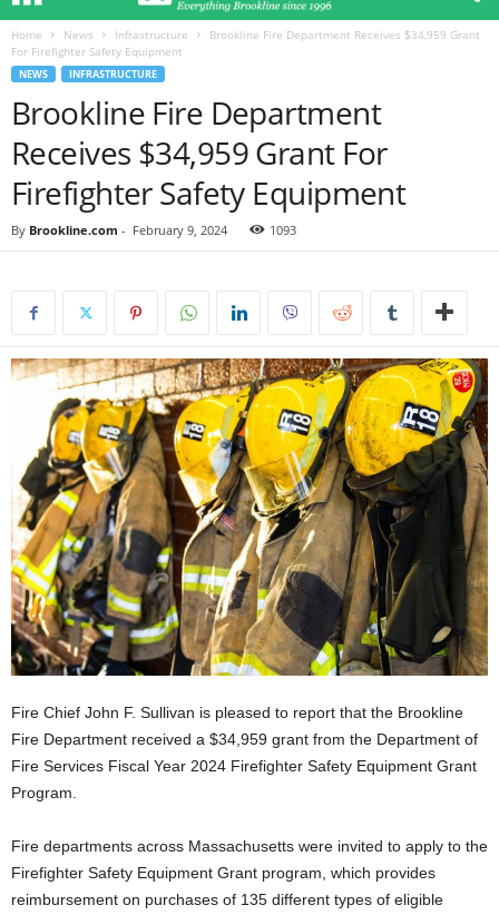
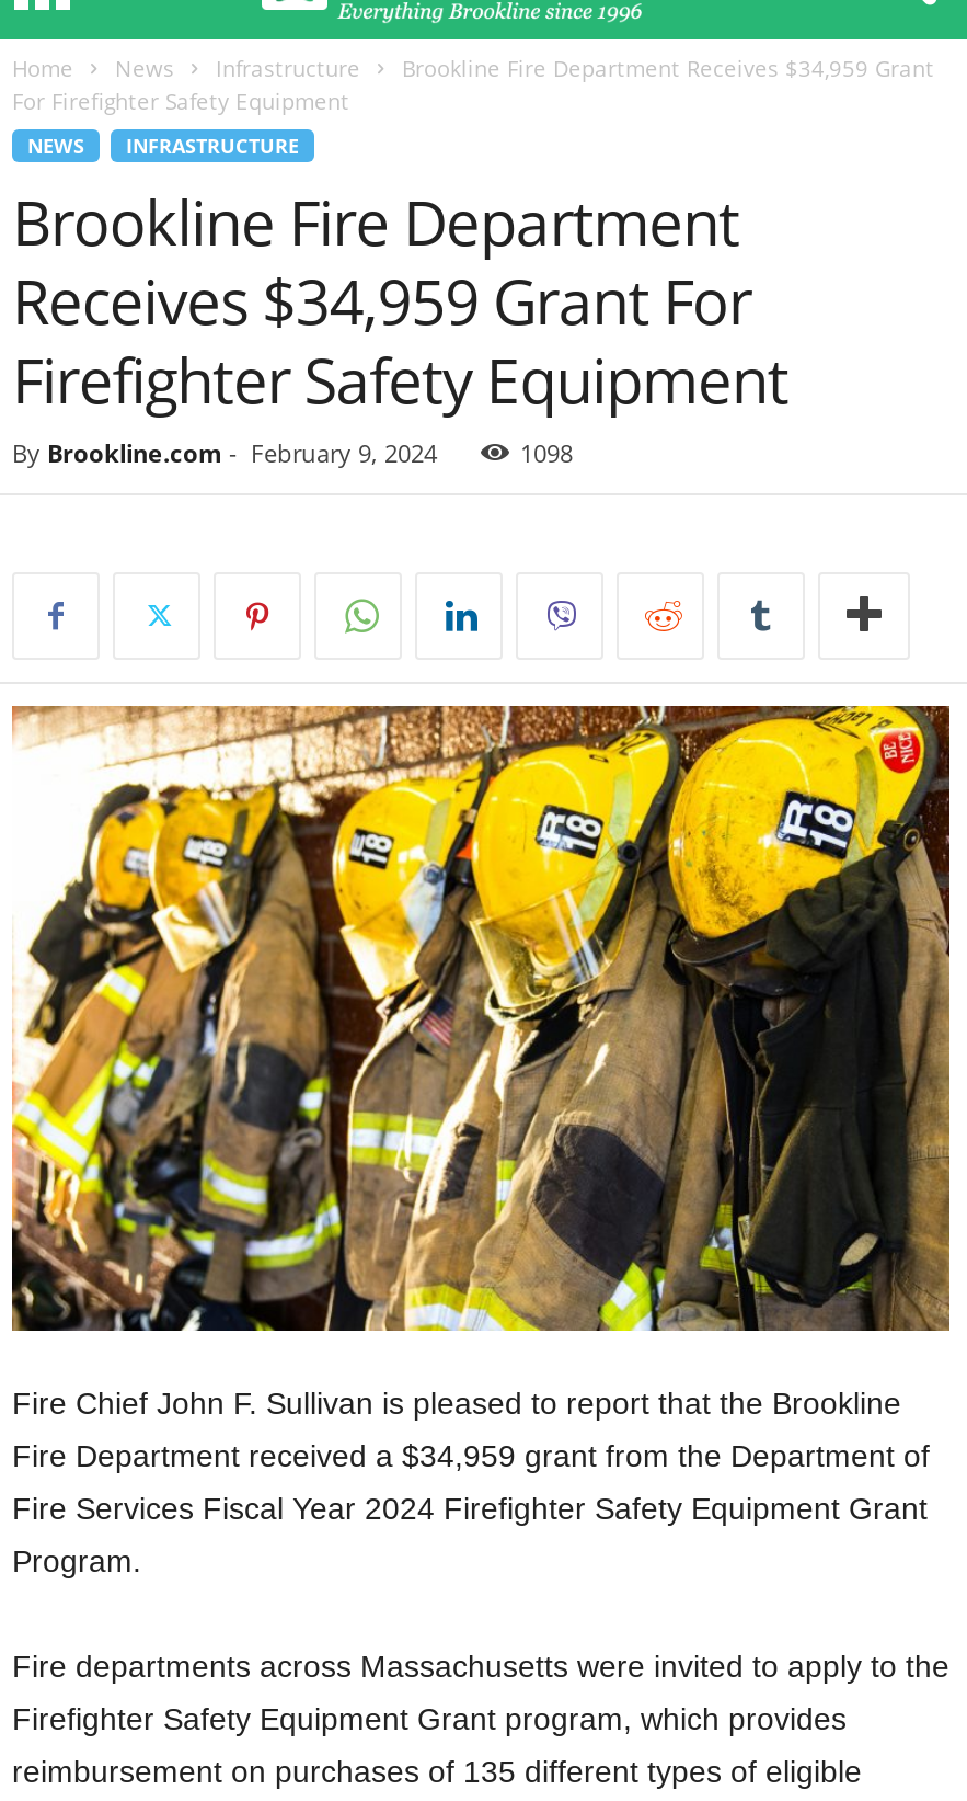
[270,222,296,238] 1093 -> [520,436,573,469] 1098

